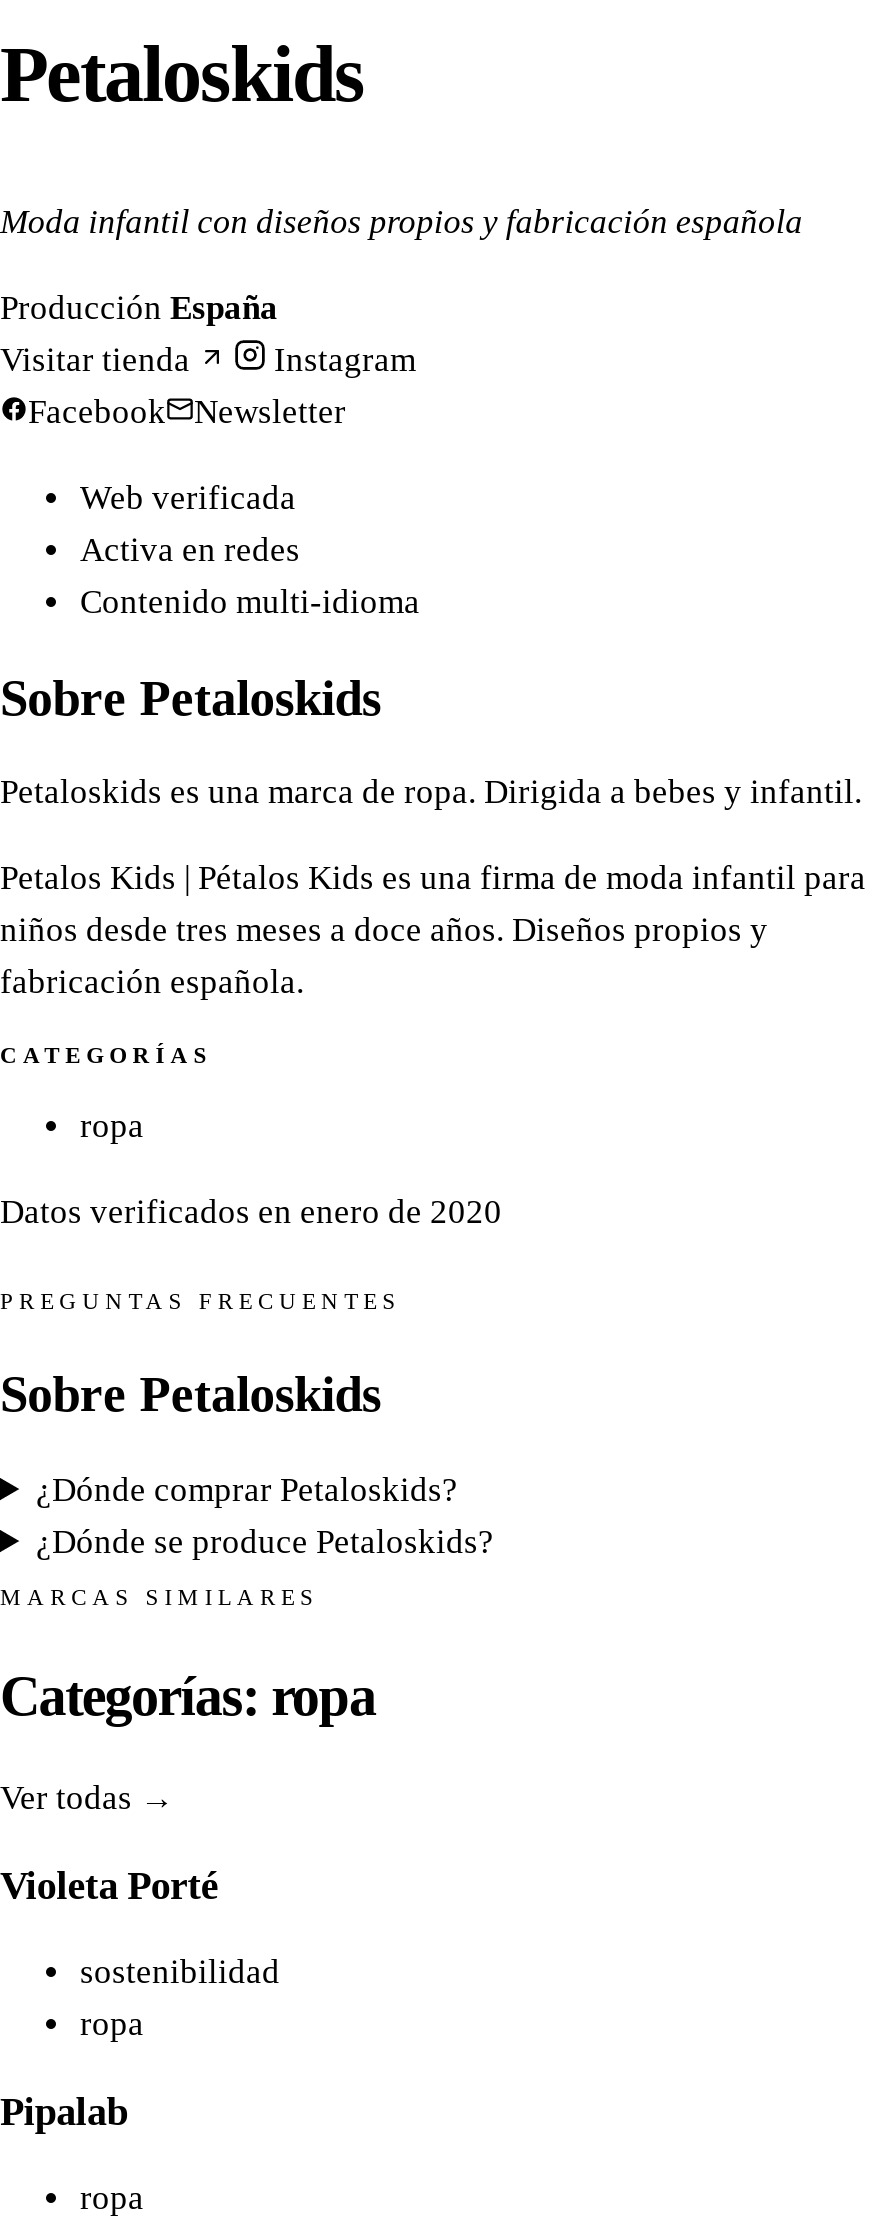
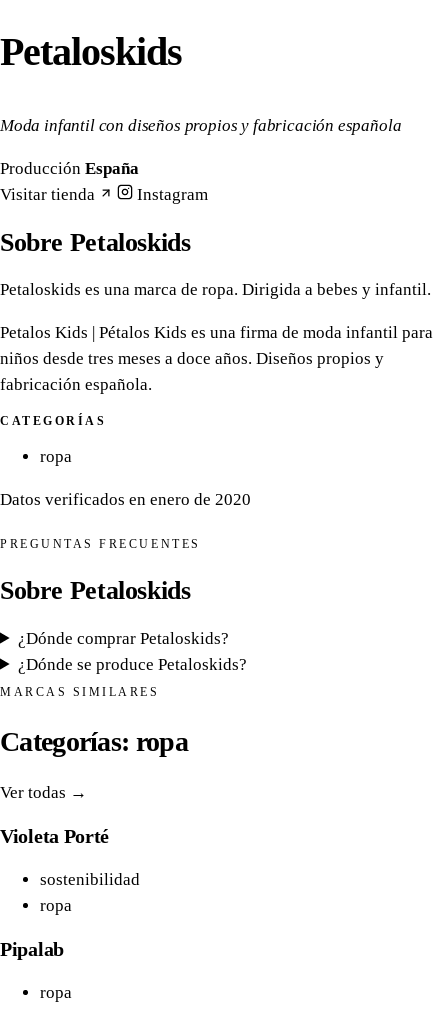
[28,393,420,621] Facebook | Newsletter | Web verificada | Activa en redes | Contenido multi-idioma -> none

